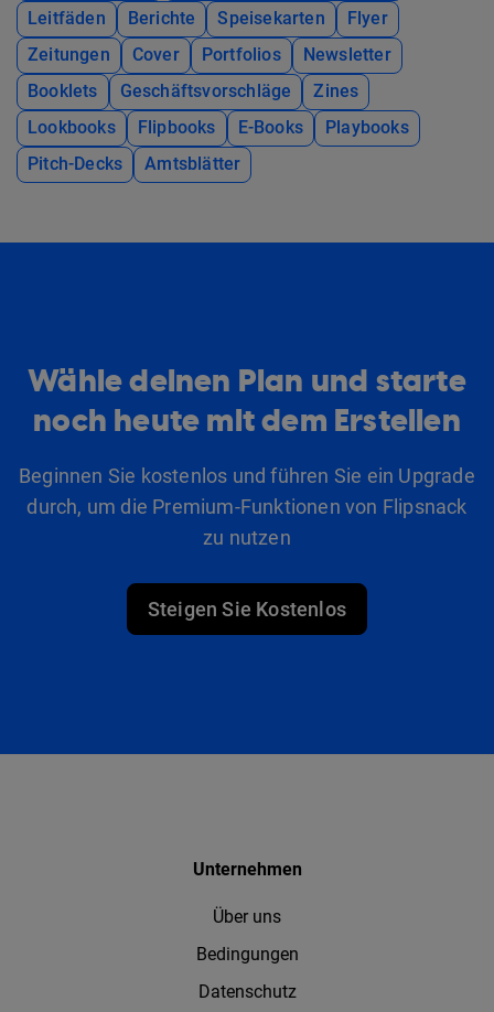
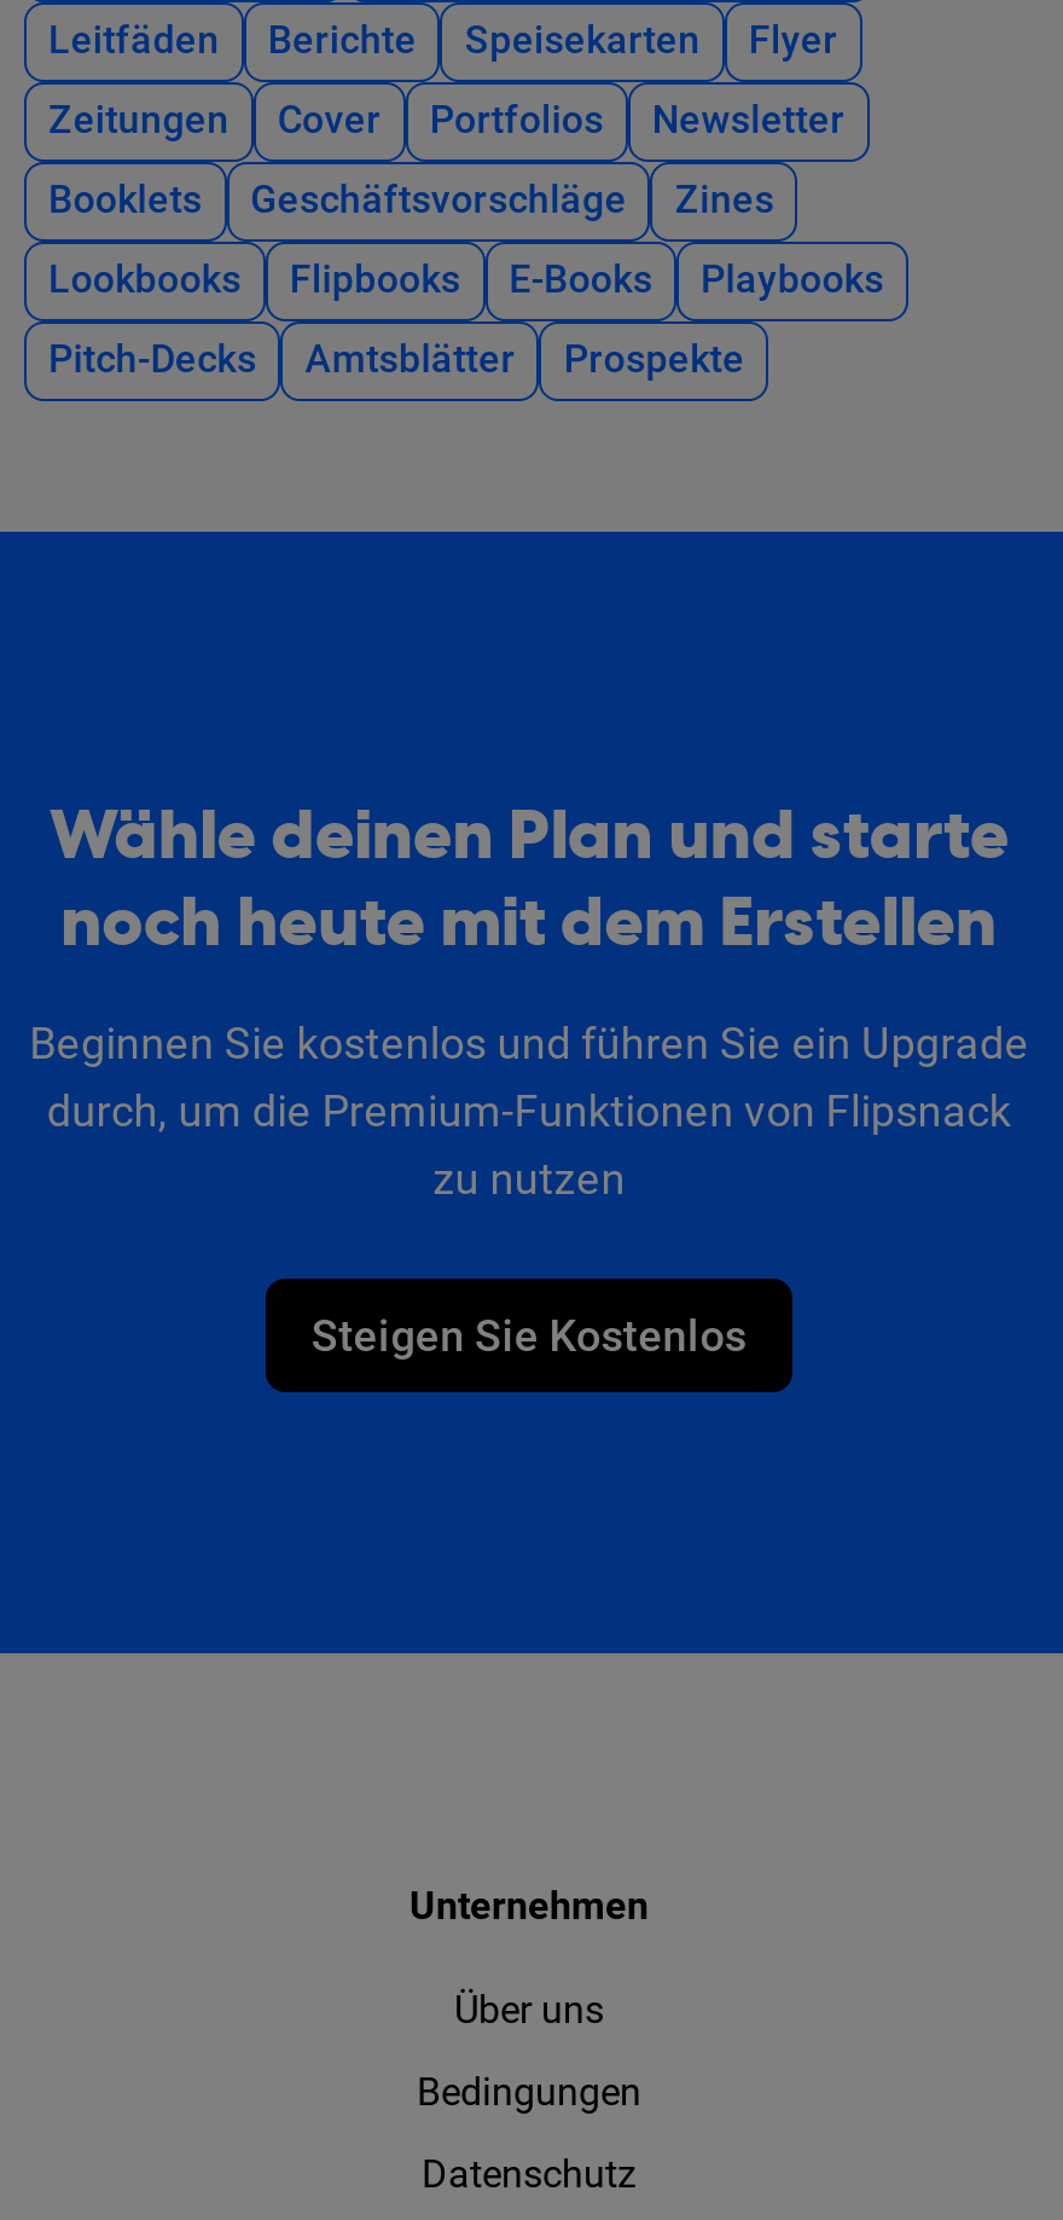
none -> [564,337,745,383] Prospekte

